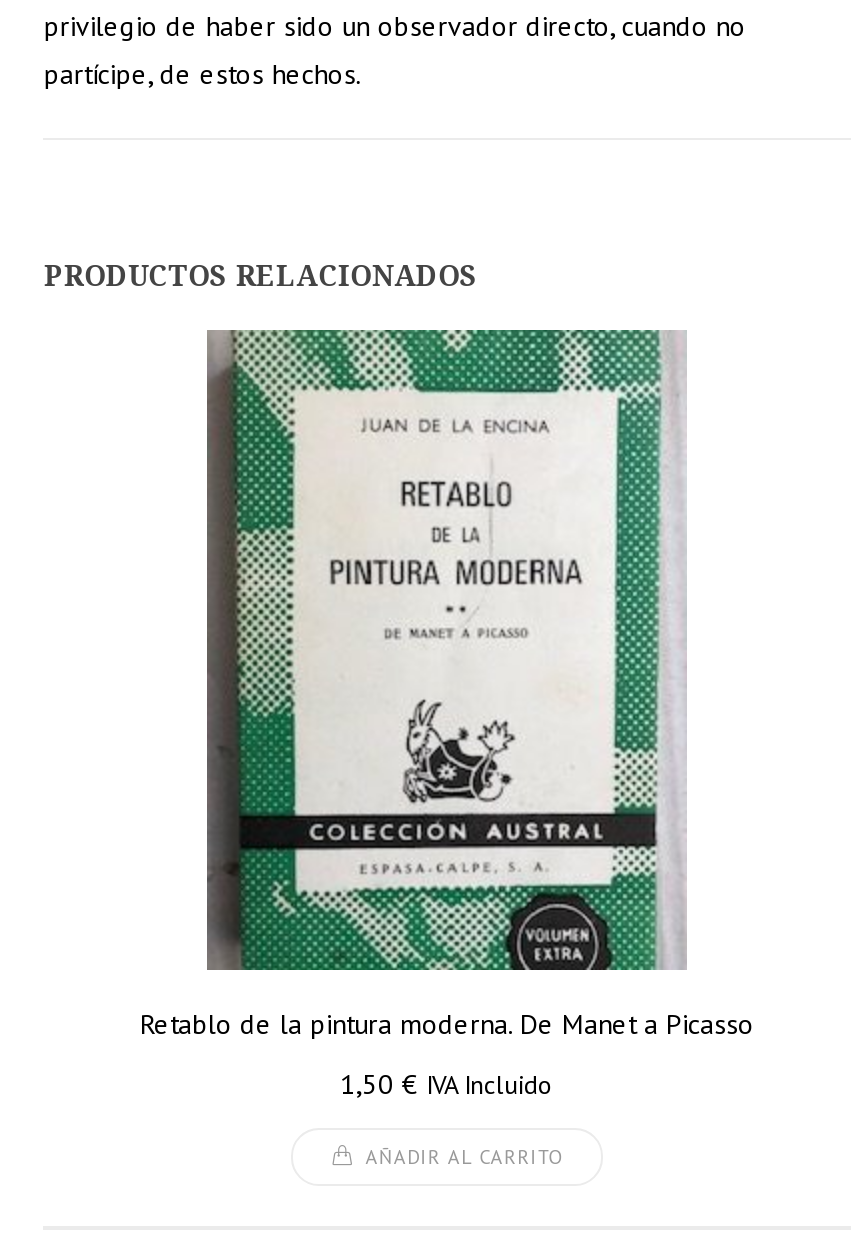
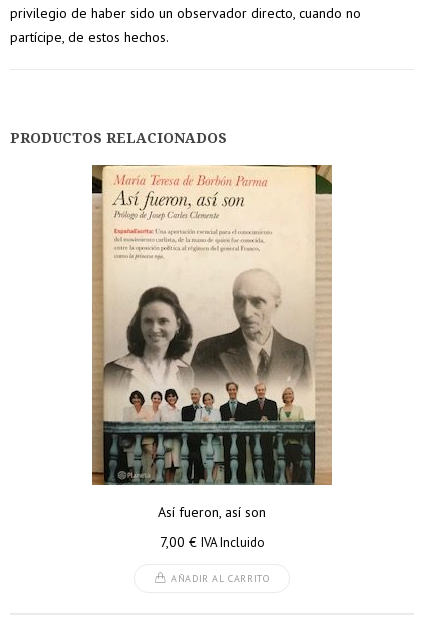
[140,328,754,1042] [image] | Retablo de la pintura moderna. De Manet a Picasso -> [92,164,333,521] [image] | Así fueron, así son
[340,1066,554,1102] 1,50 € IVA Incluido -> [159,533,264,551] 7,00 € IVA Incluido

